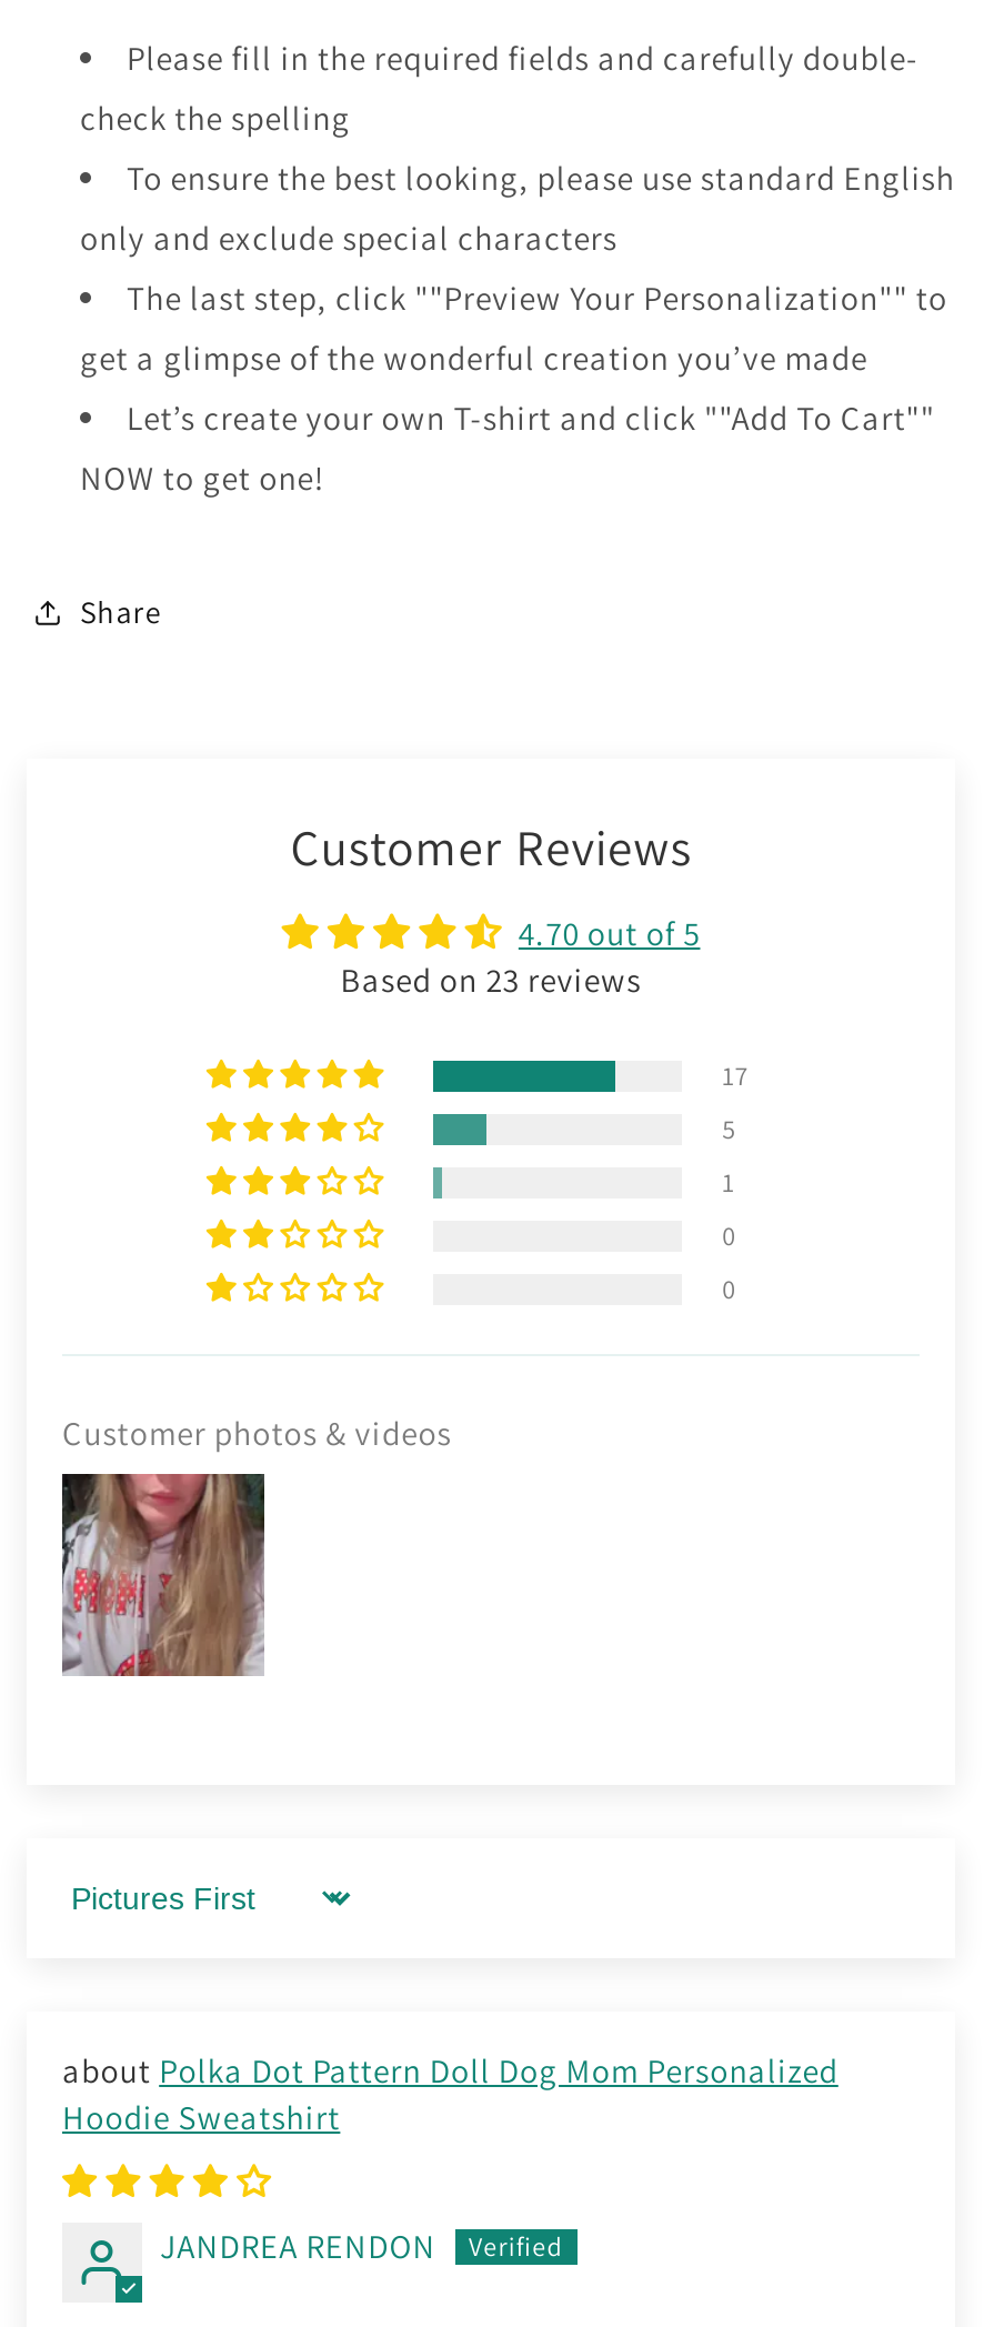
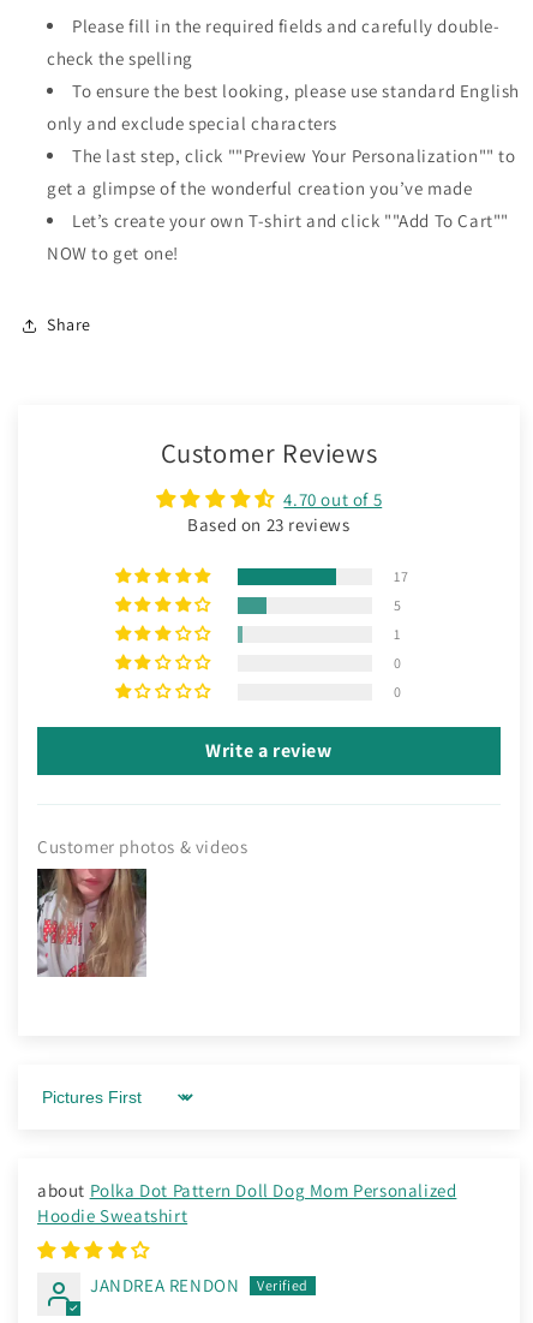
none -> [206,738,332,763] Write a review

